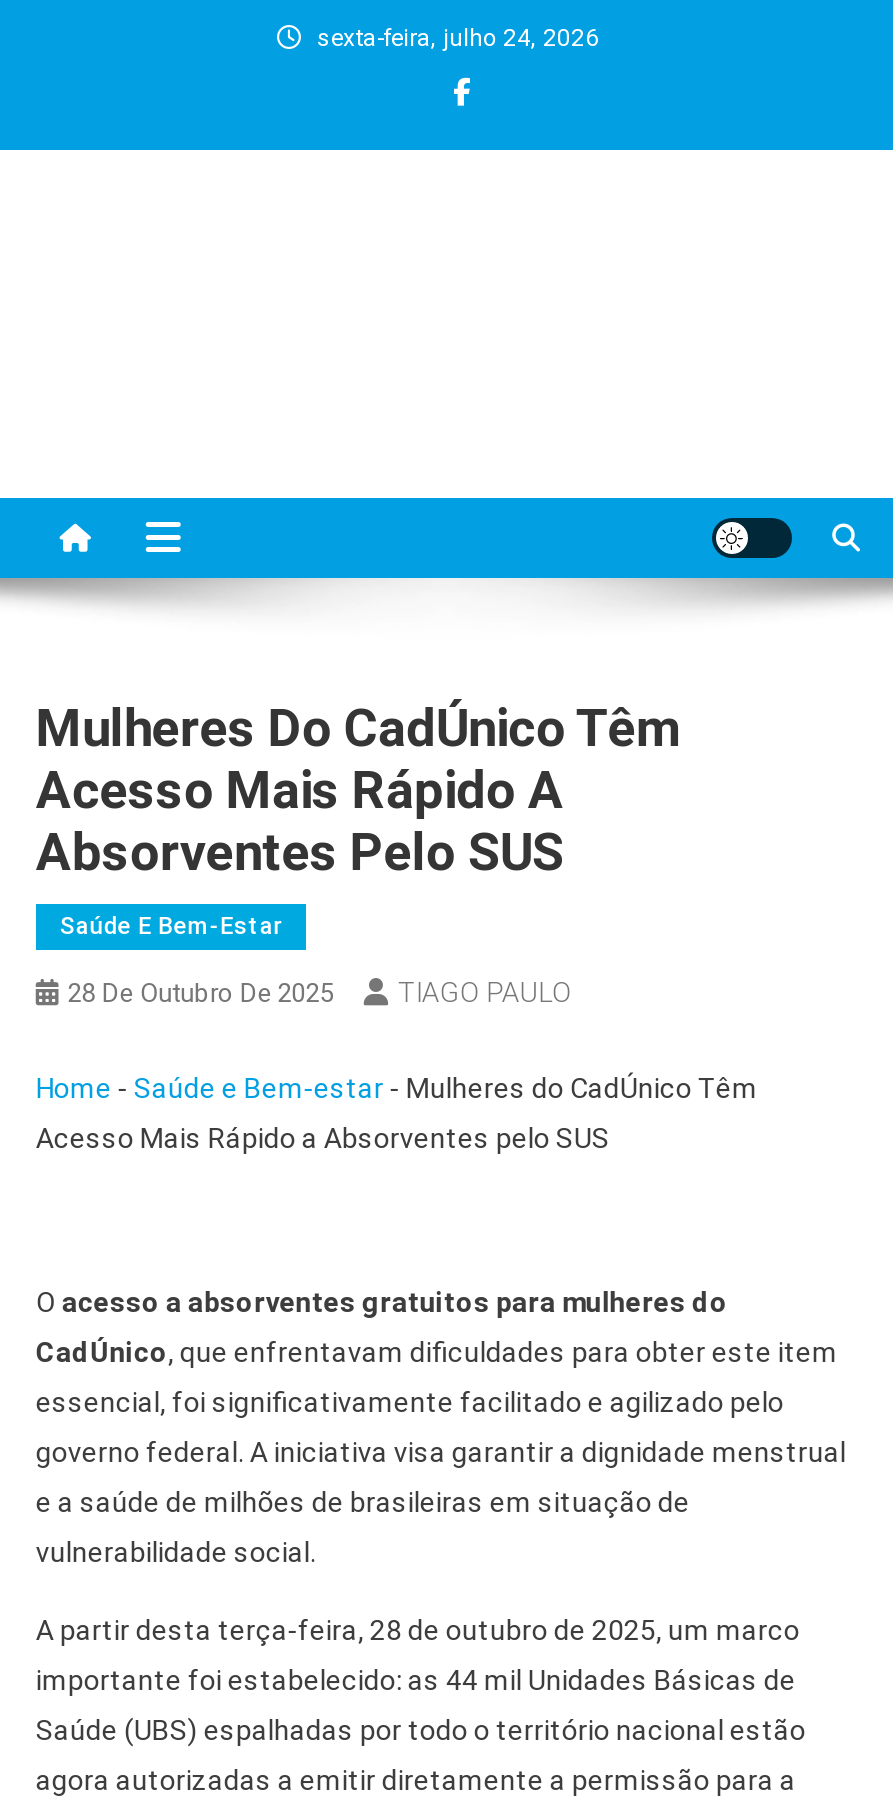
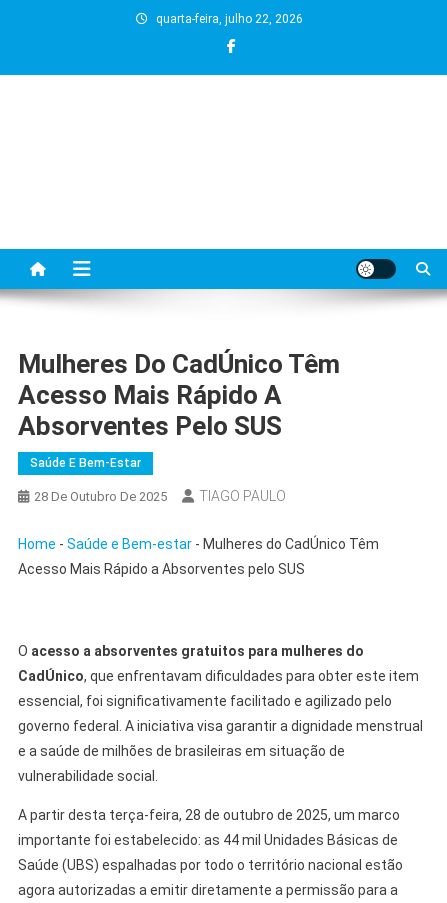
[317,24,599,52] sexta-feira, julho 24, 2026 -> [155,12,302,26] quarta-feira, julho 22, 2026

